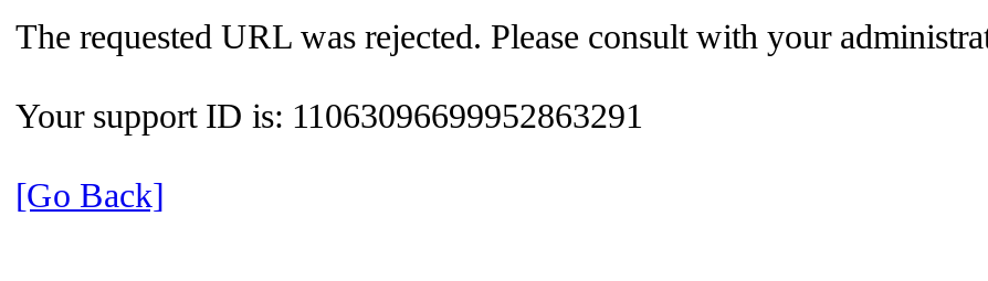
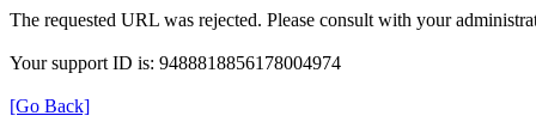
[15,97,643,134] Your support ID is: 11063096699952863291 -> [10,53,341,73] Your support ID is: 9488818856178004974

